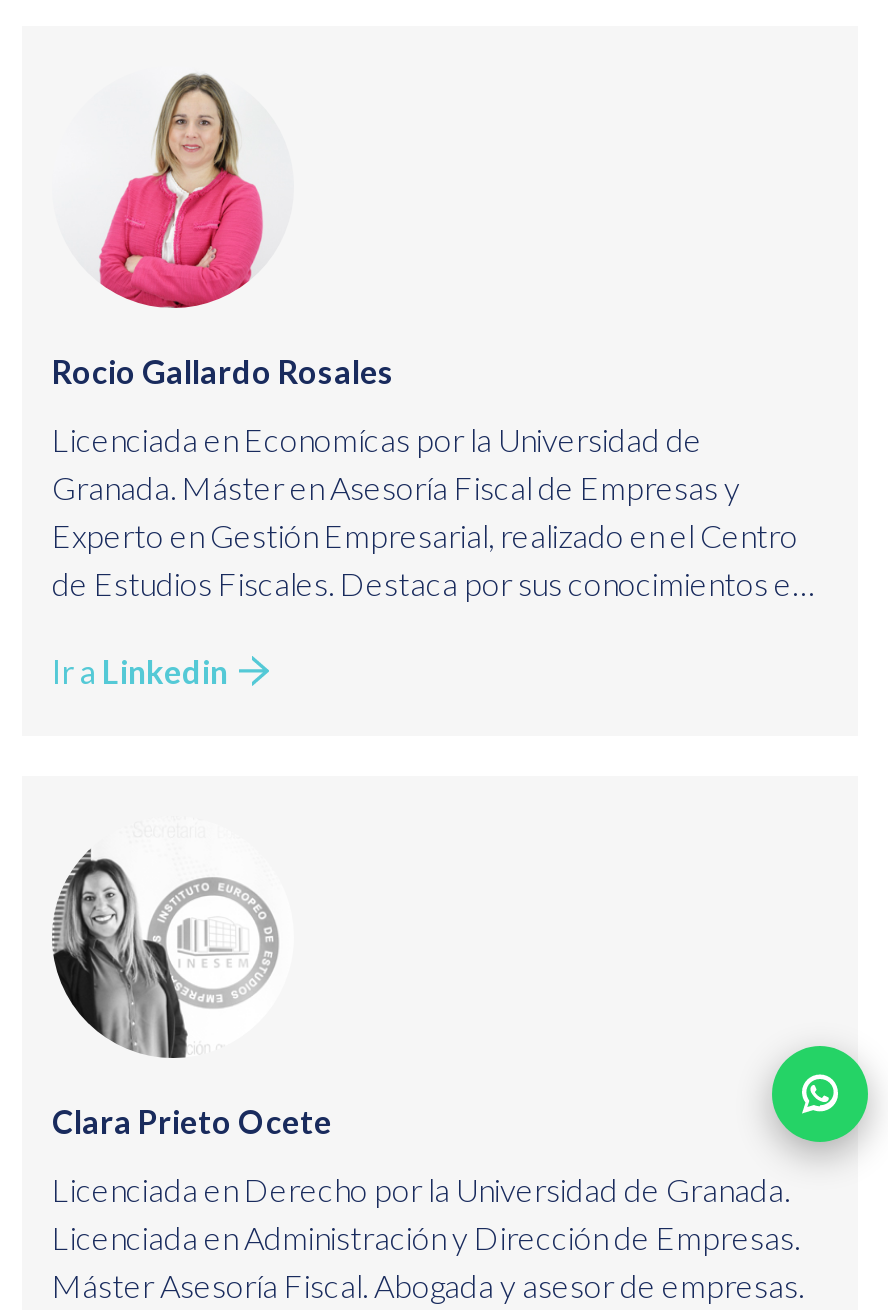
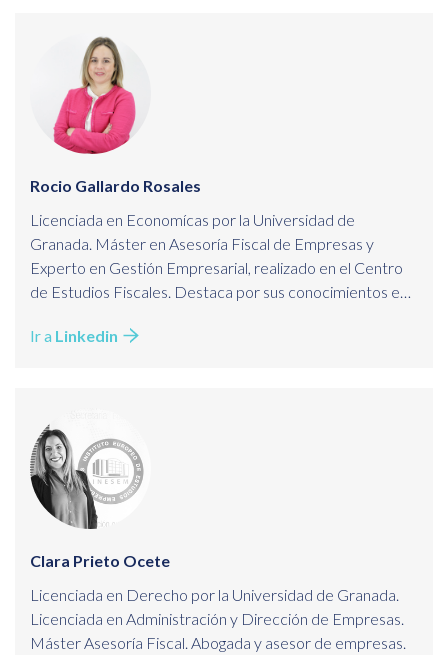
[766,1044,874,1160] [image] -> none

